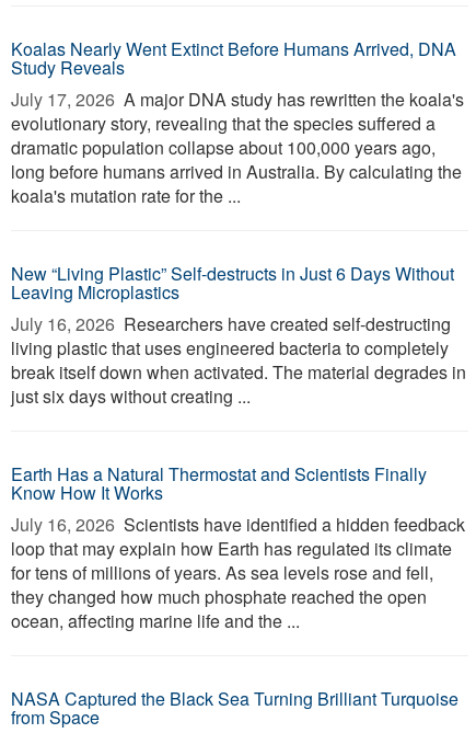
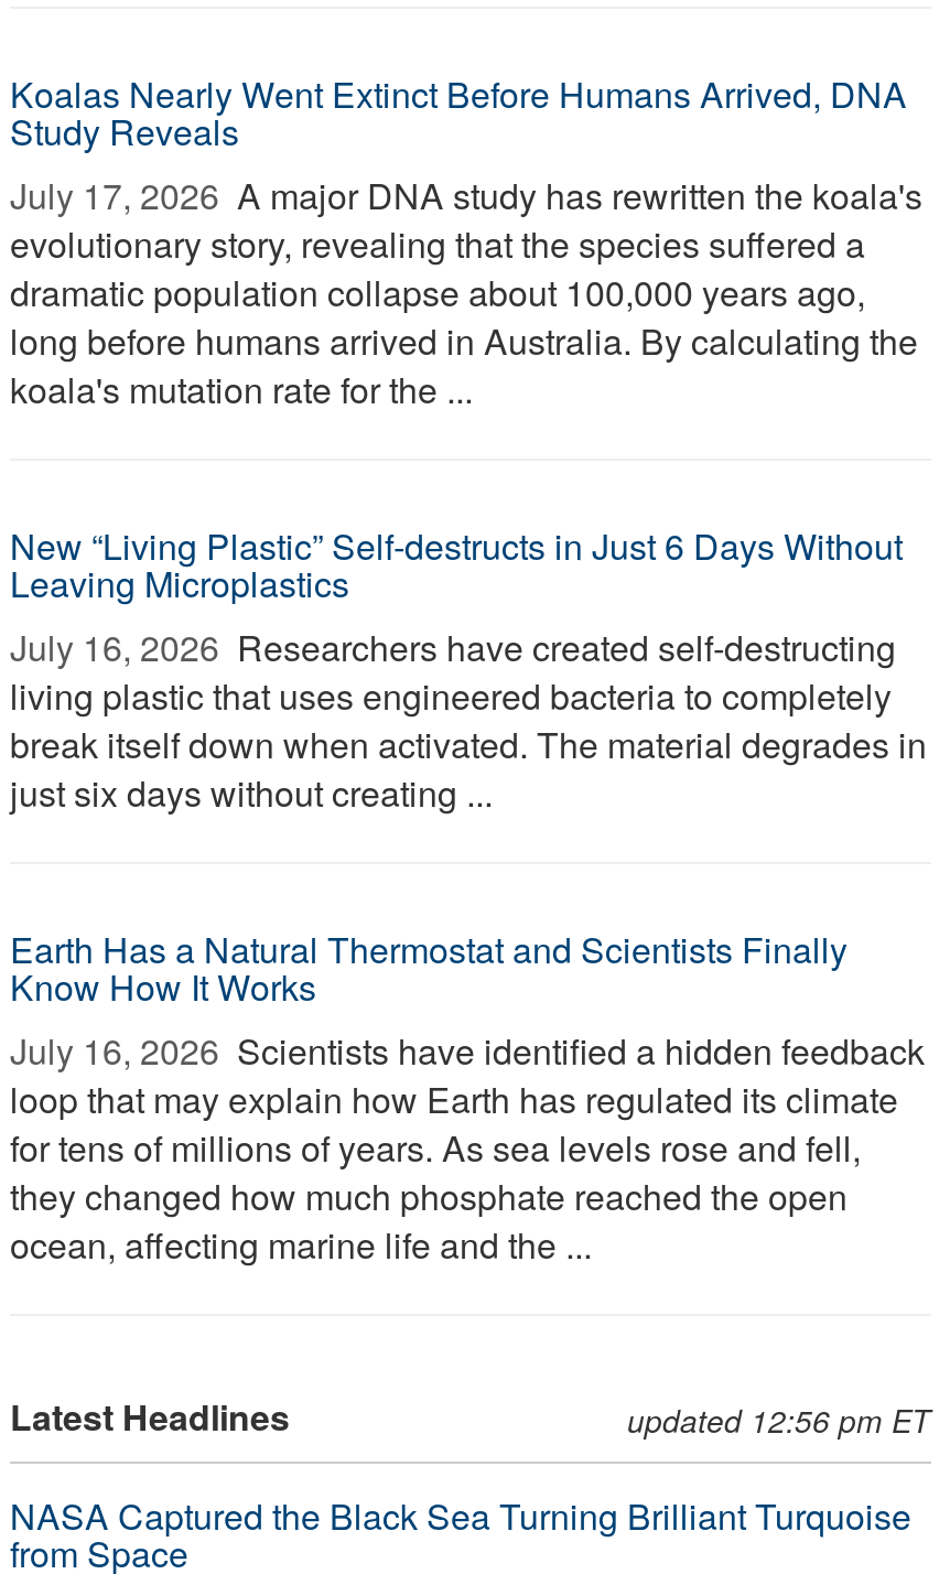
none -> [10,1391,931,1442] Latest Headlines | updated 12:56 pm ET

